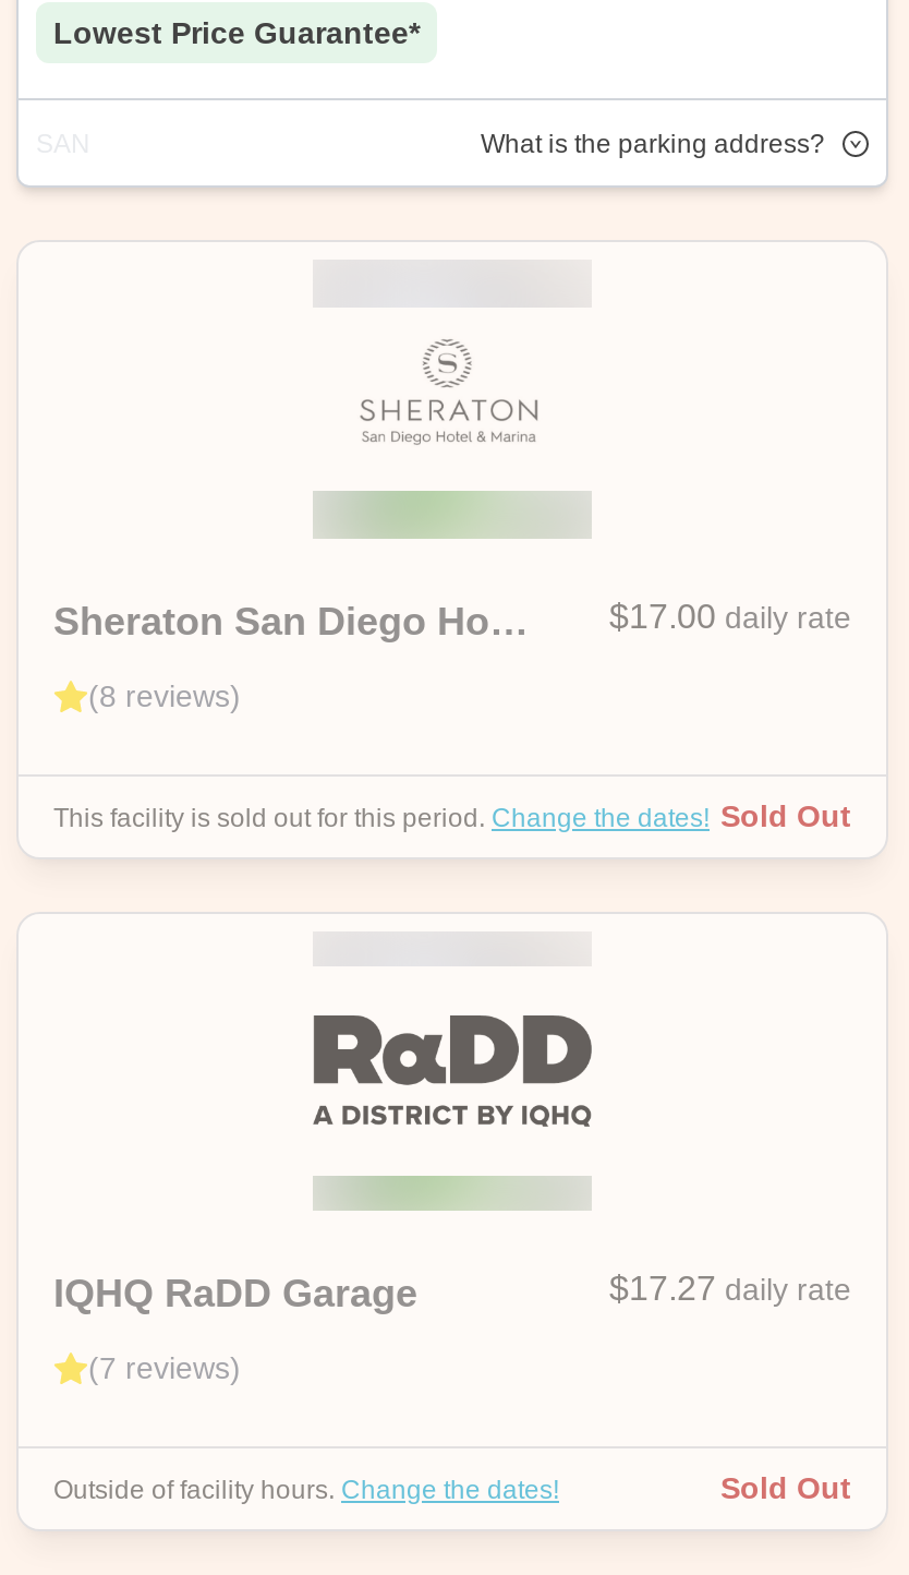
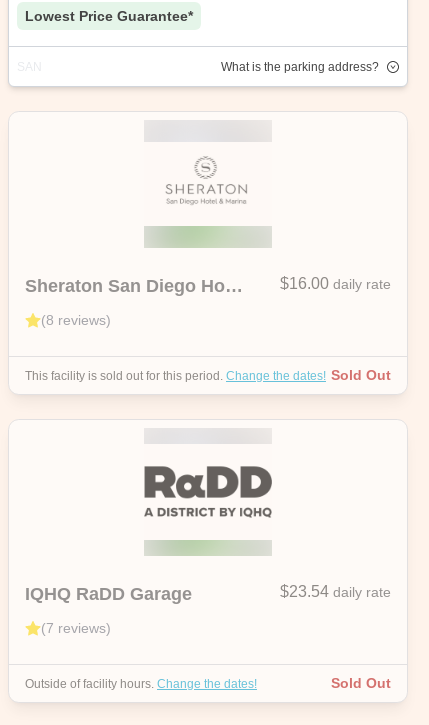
[609,598,851,635] $17.00 daily rate -> [280,275,391,292] $16.00 daily rate
[609,1270,851,1307] $17.27 daily rate -> [280,583,391,600] $23.54 daily rate

